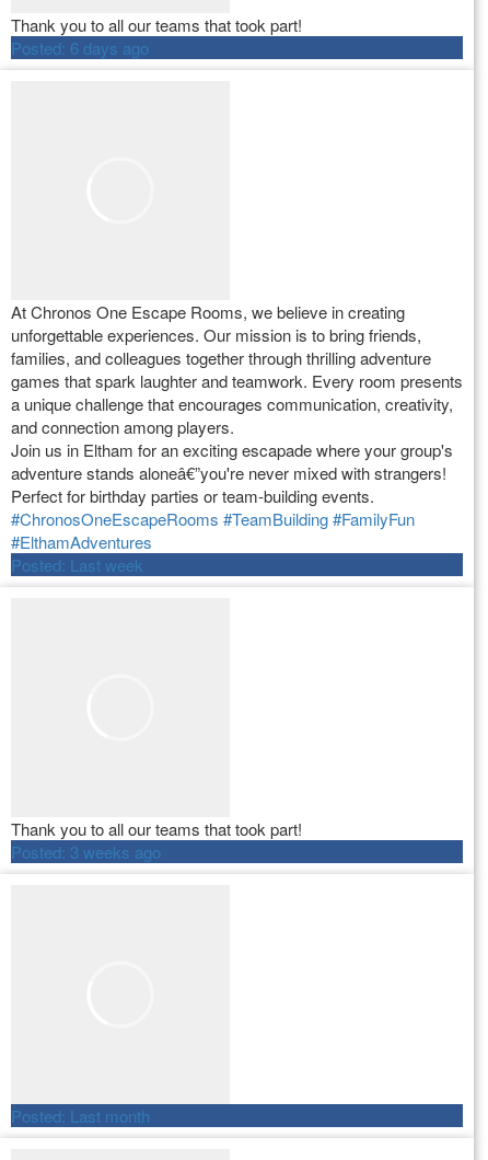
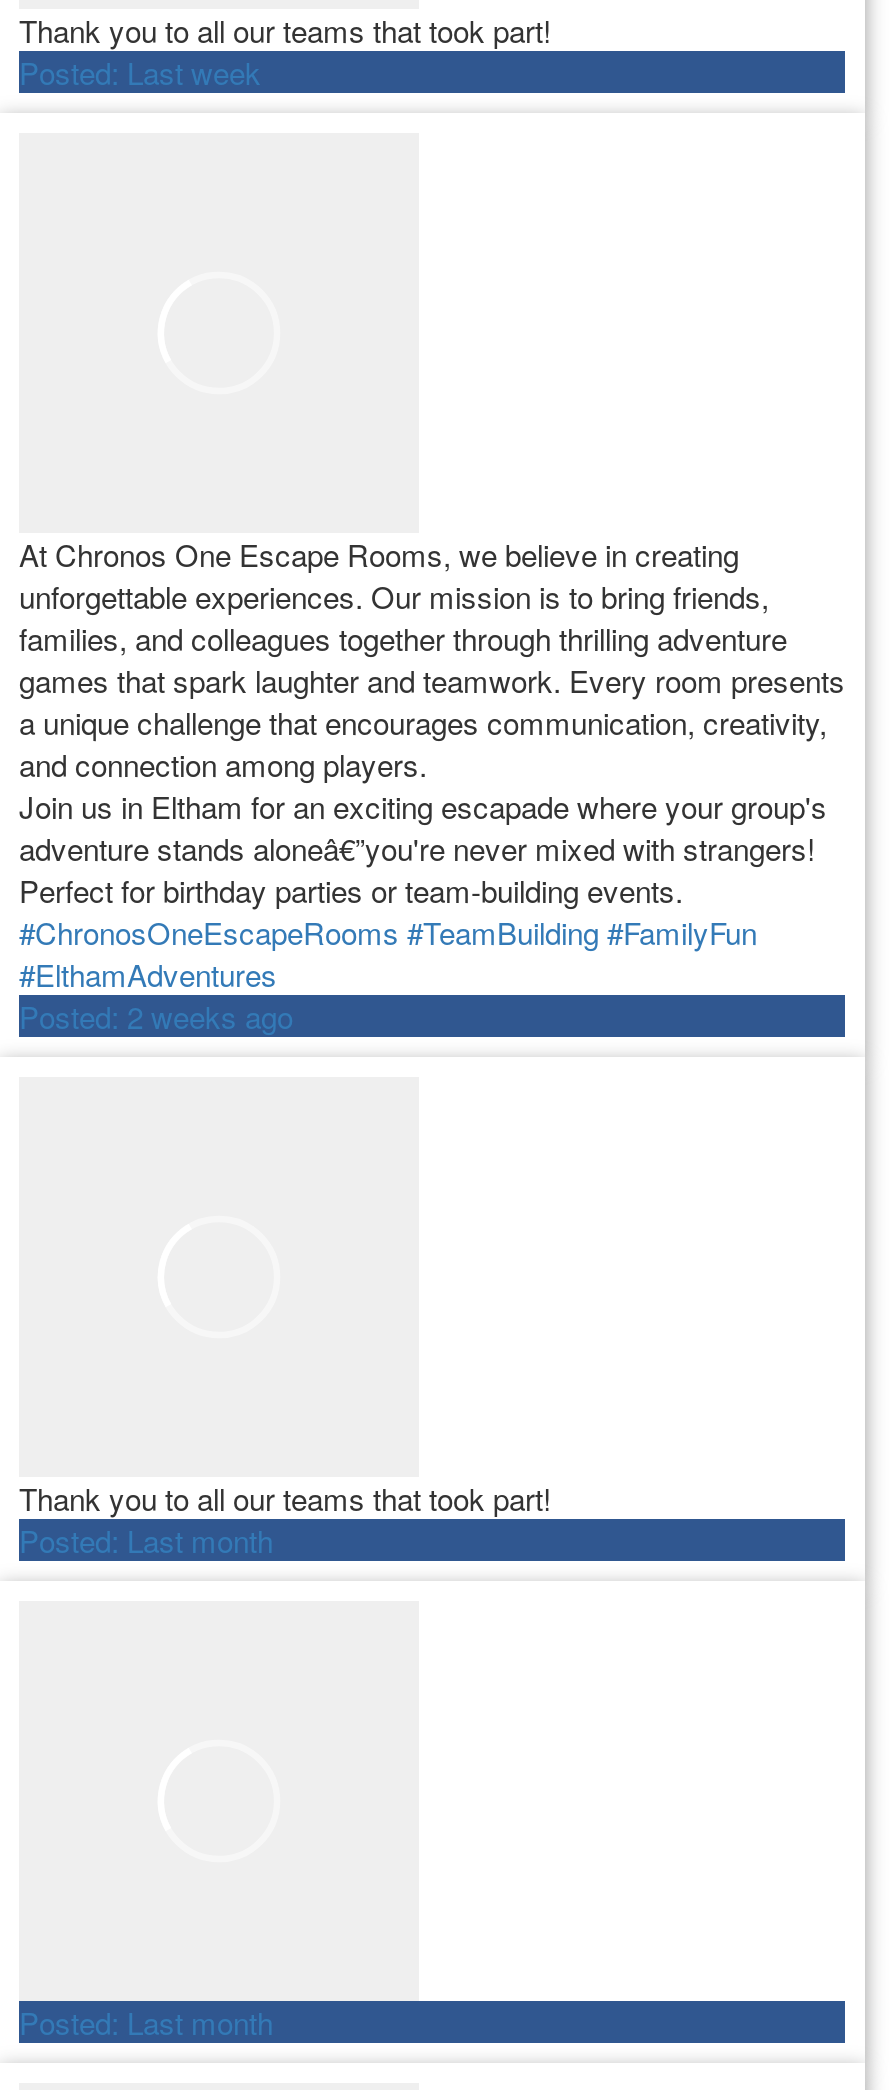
[11,36,149,59] Posted:6 days ago -> none
moved [11,553,143,576] -> [19,51,261,93]: Posted:Last week
none -> [19,995,293,1037] Posted:2 weeks ago
[11,840,161,863] Posted:3 weeks ago -> [19,1519,273,1561] Posted:Last month

